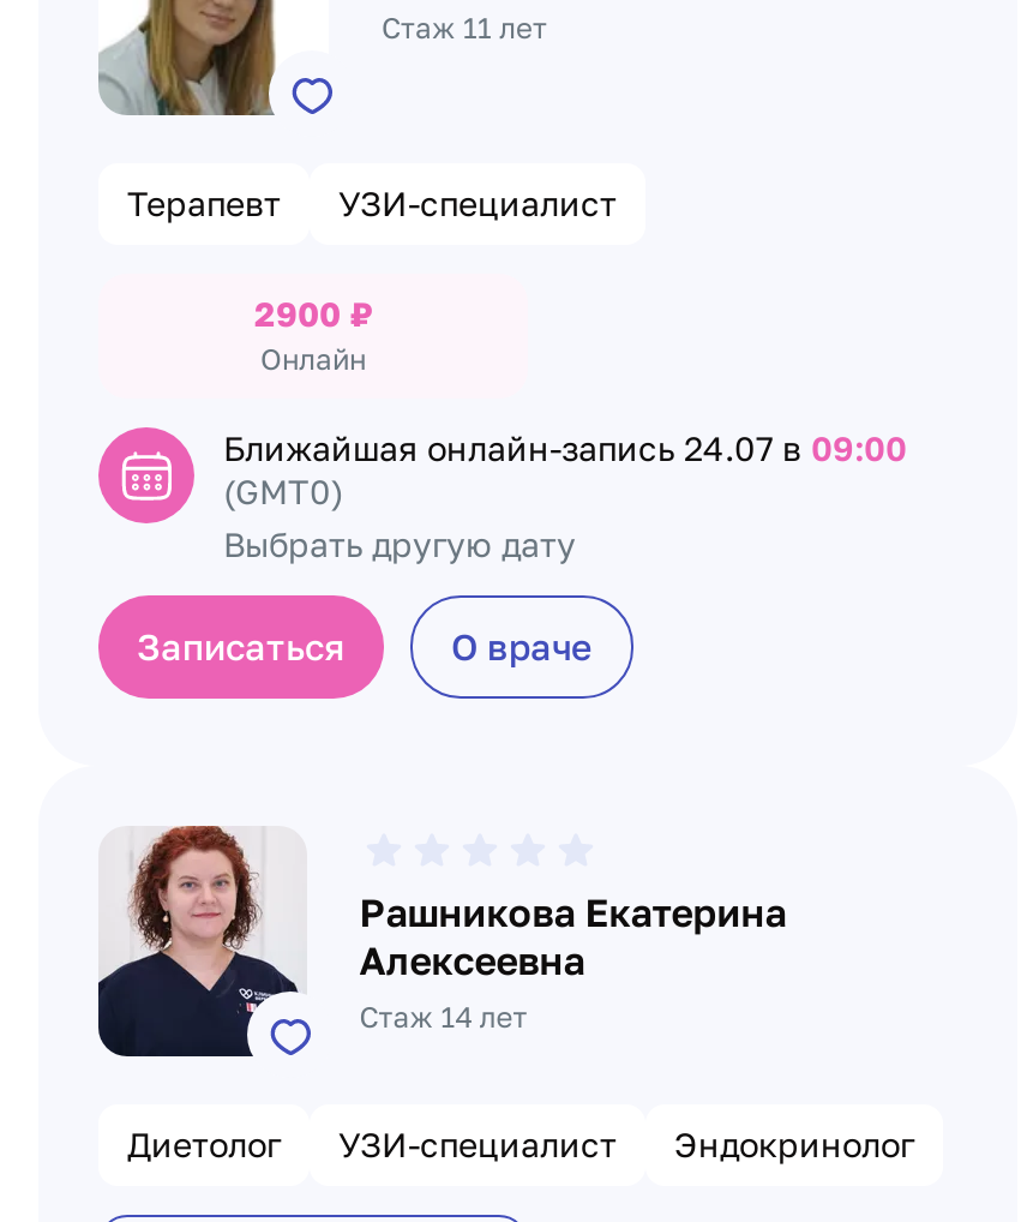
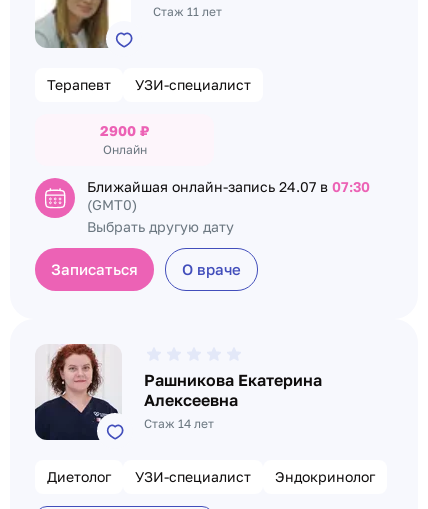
[223,427,907,468] Ближайшая онлайн-запись 24.07 в 09:00 -> [87,178,370,195] Ближайшая онлайн-запись 24.07 в 07:30

